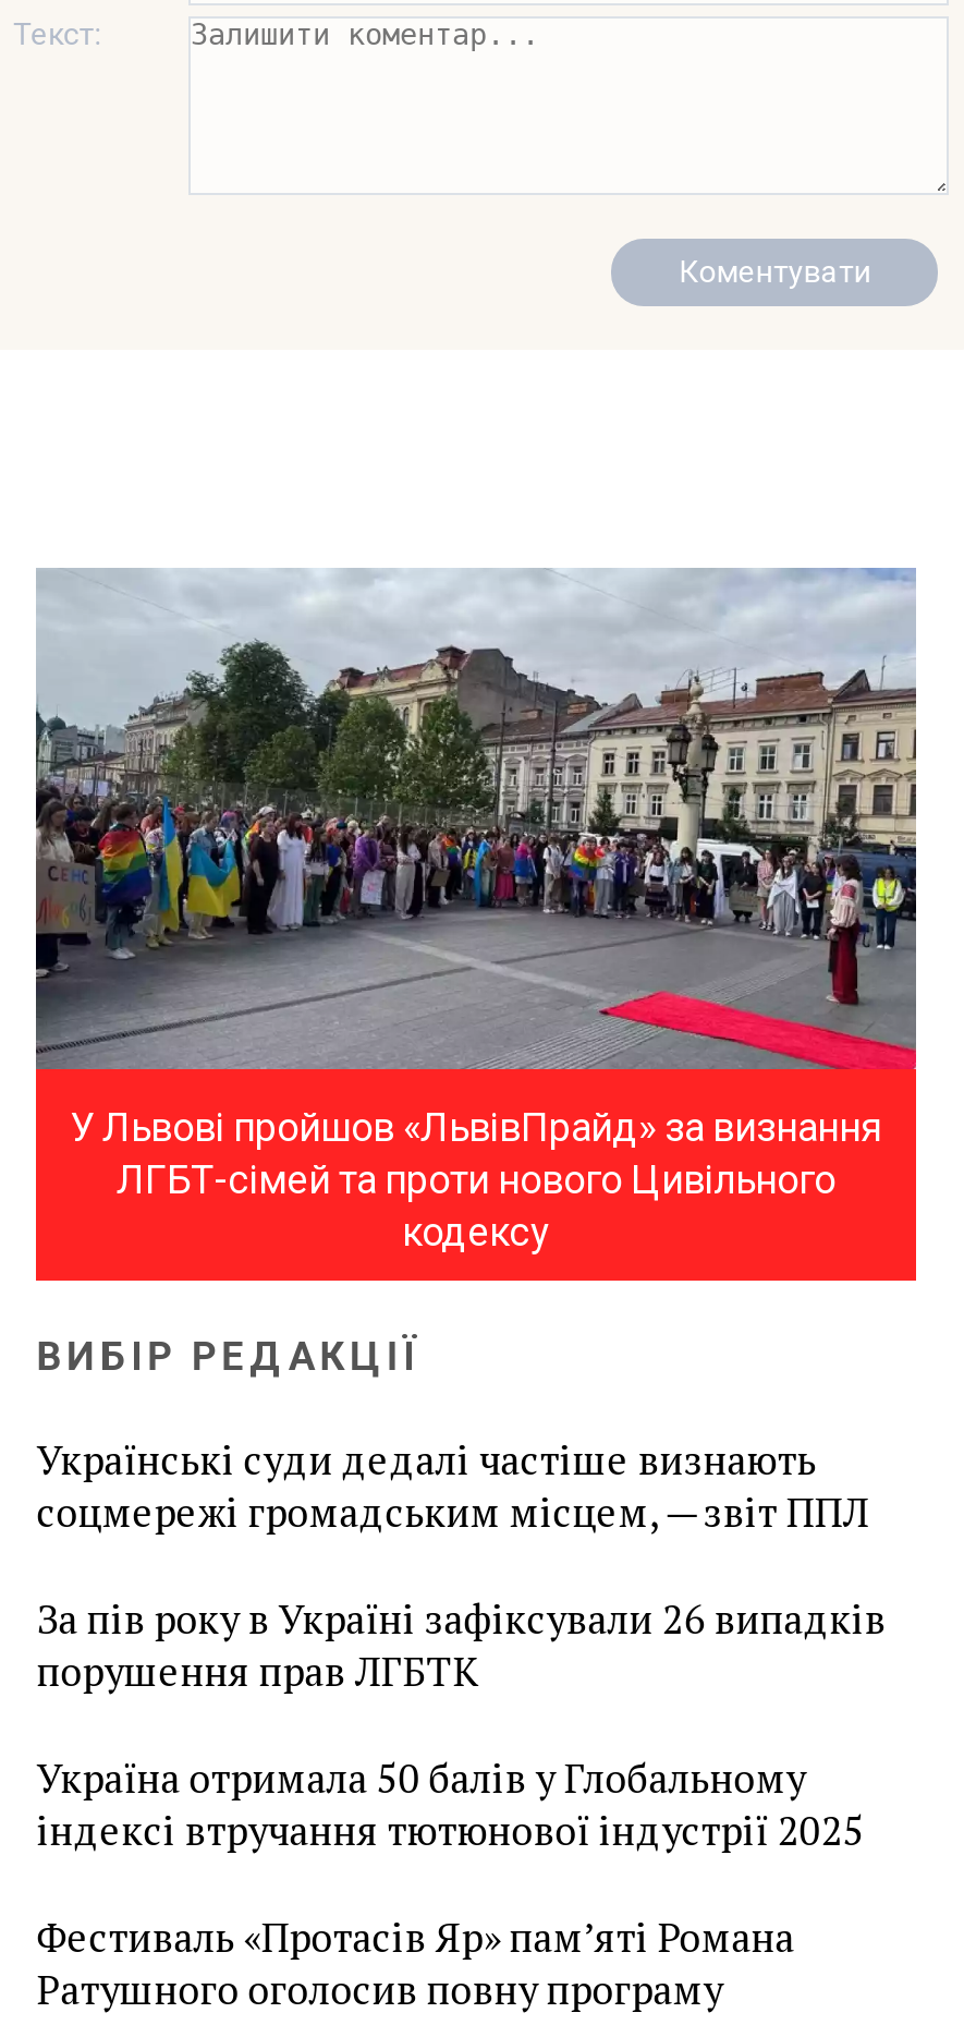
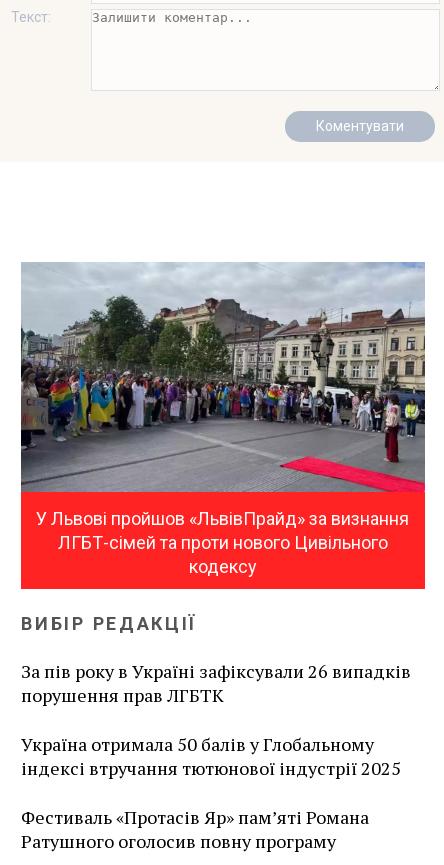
[37,1433,869,1538] Українські суди дедалі частіше визнають | соцмережі громадським місцем, — звіт ППЛ -> none

